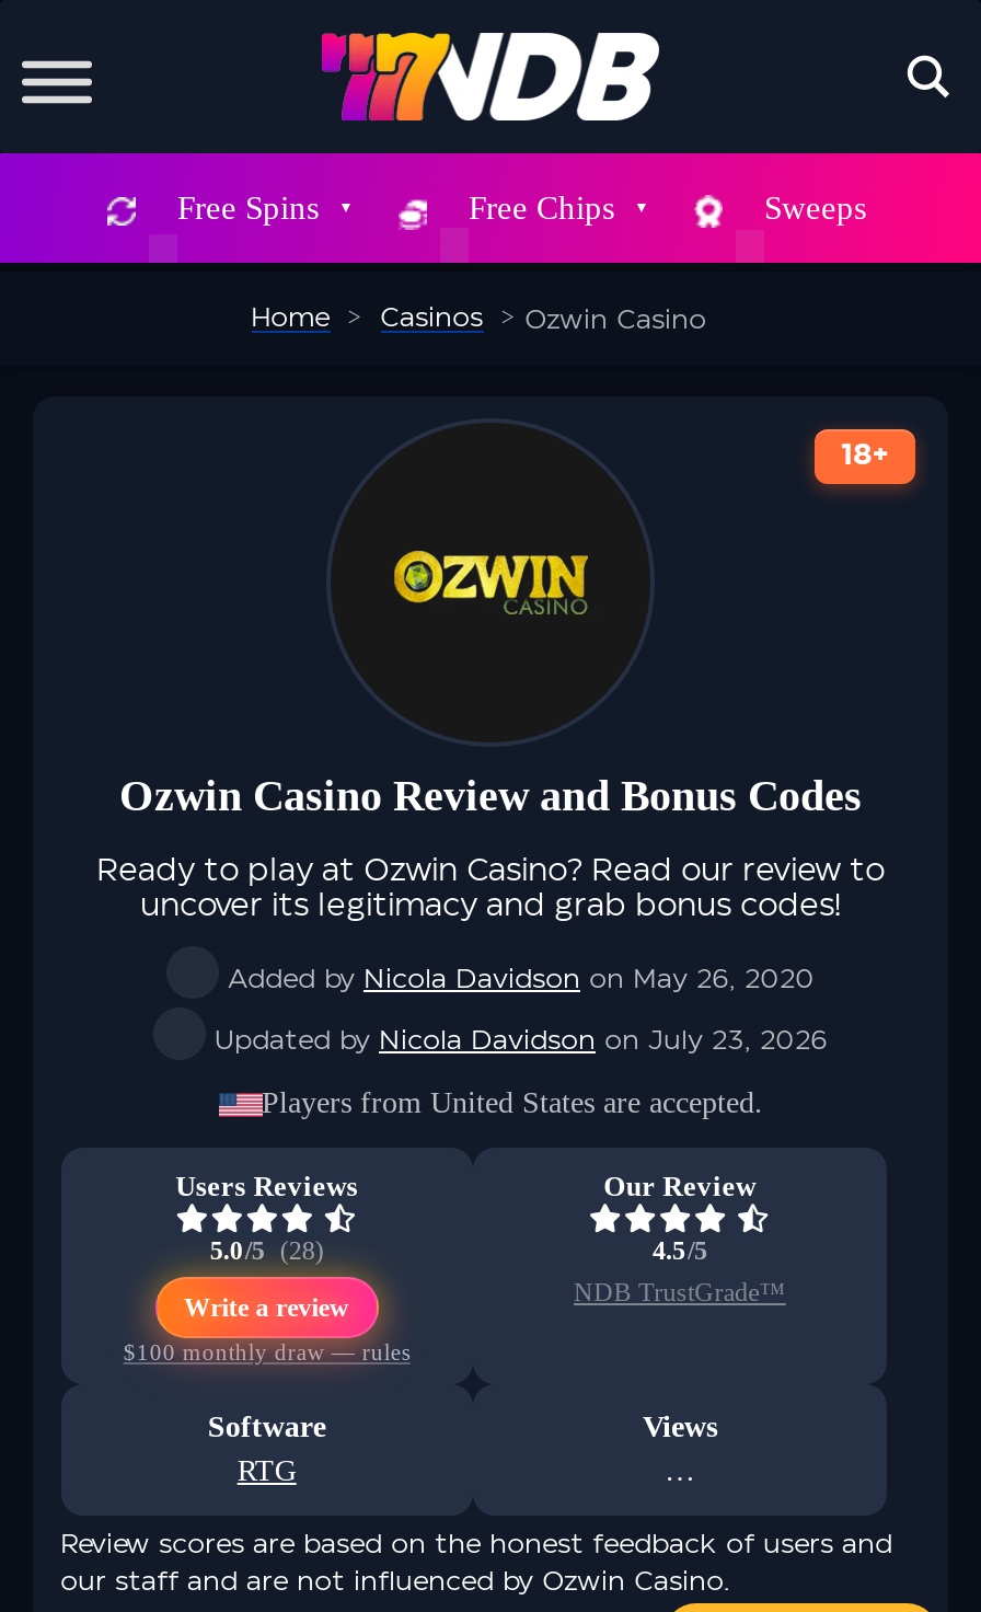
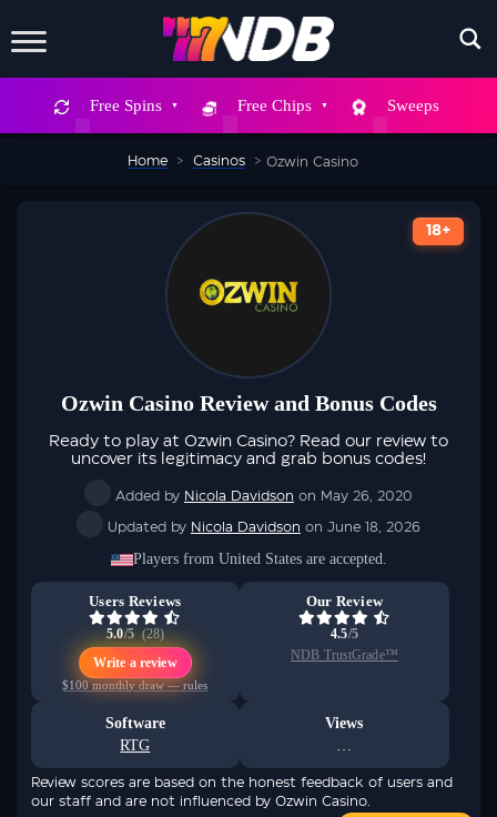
[206,1028,828,1054] Updated by Nicola Davidson on July 23, 2026 -> [103,521,420,534] Updated by Nicola Davidson on June 18, 2026

